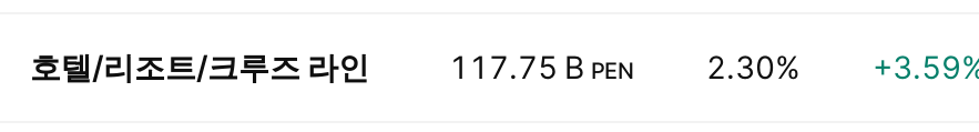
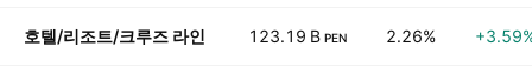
[449,48,633,85] 117.75 B PEN -> [248,26,347,46] 123.19 B PEN
[706,48,799,85] 2.30% -> [386,26,436,46] 2.26%

